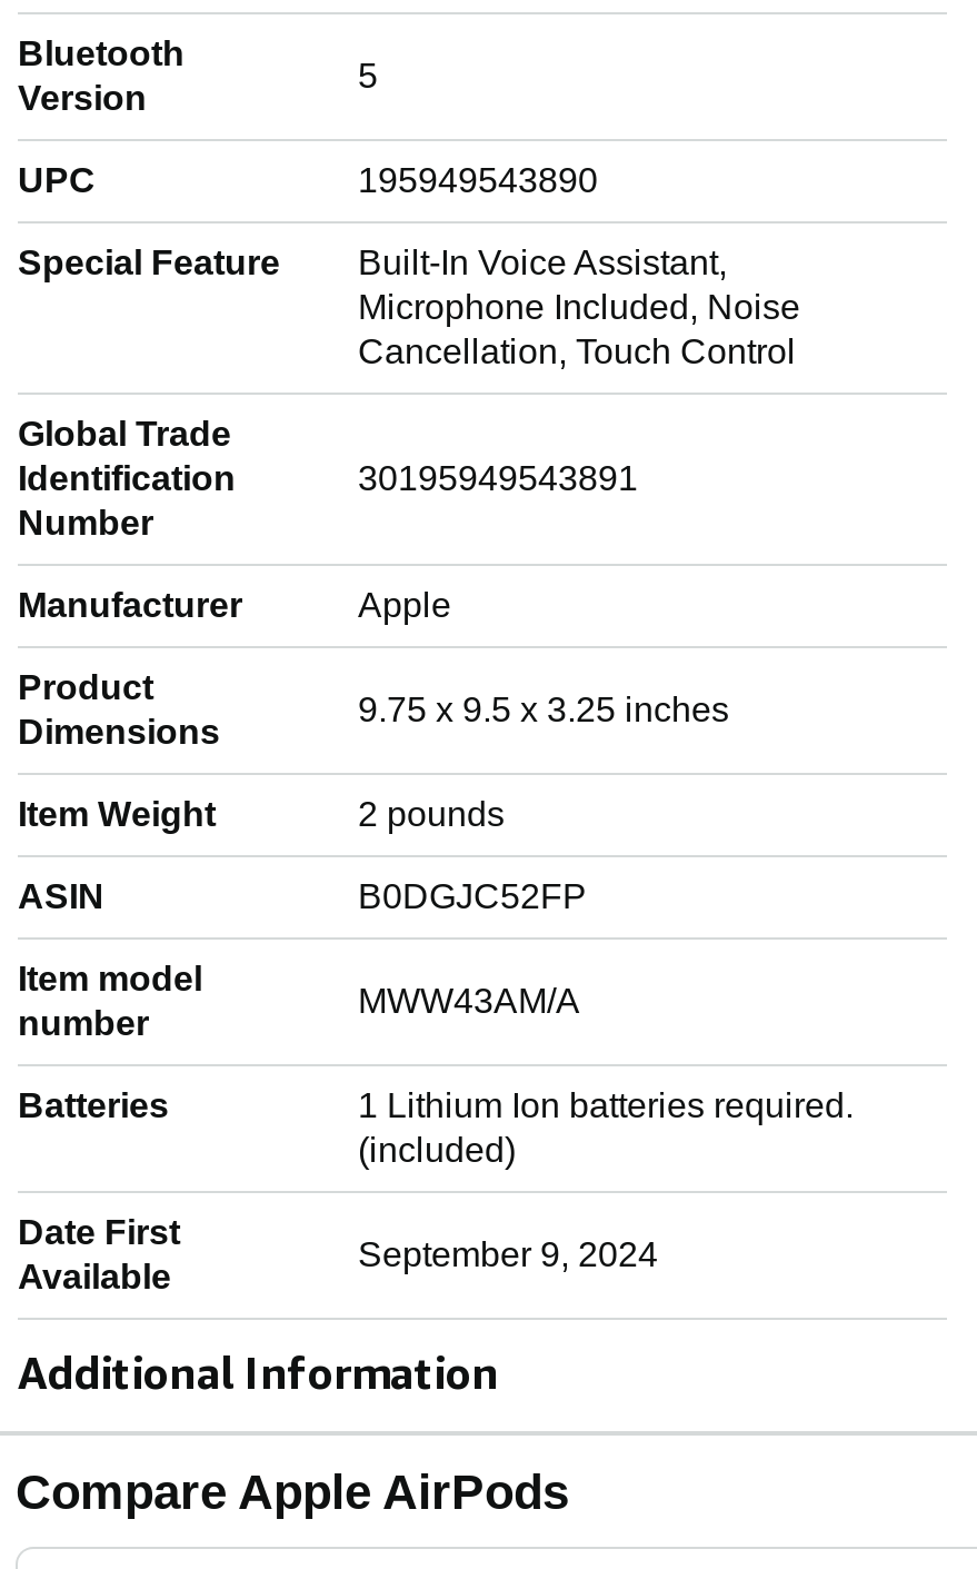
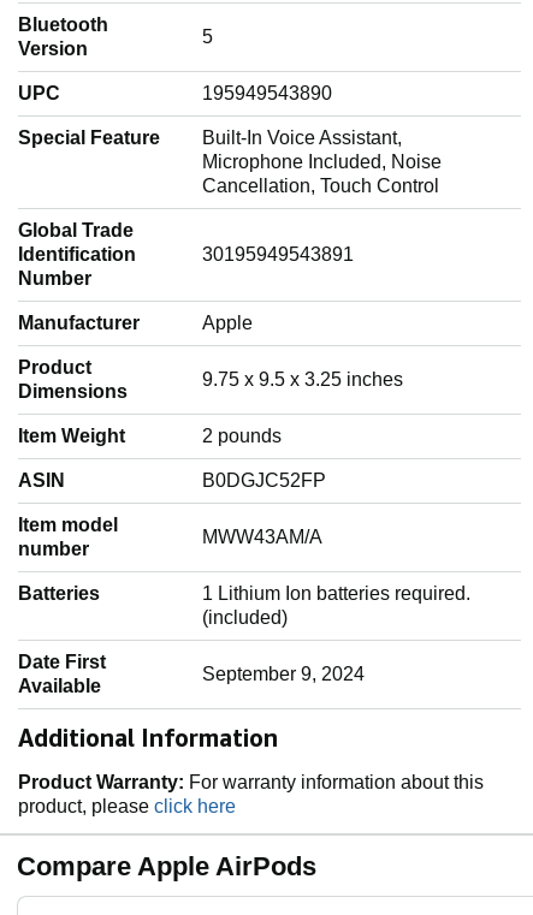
none -> [18,772,484,817] Product Warranty: For warranty information about this | product, please click here

